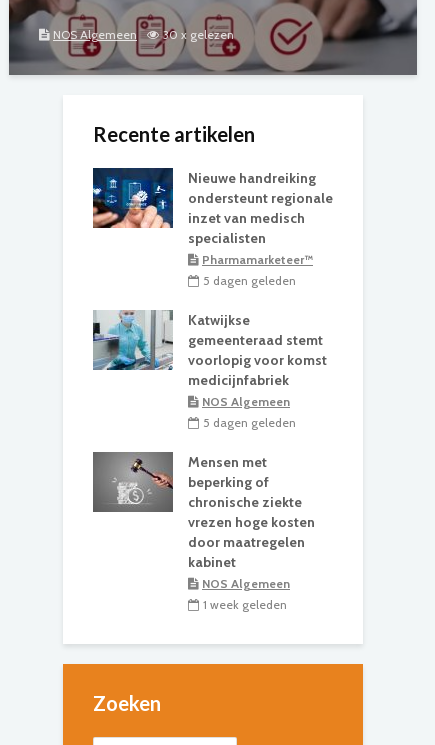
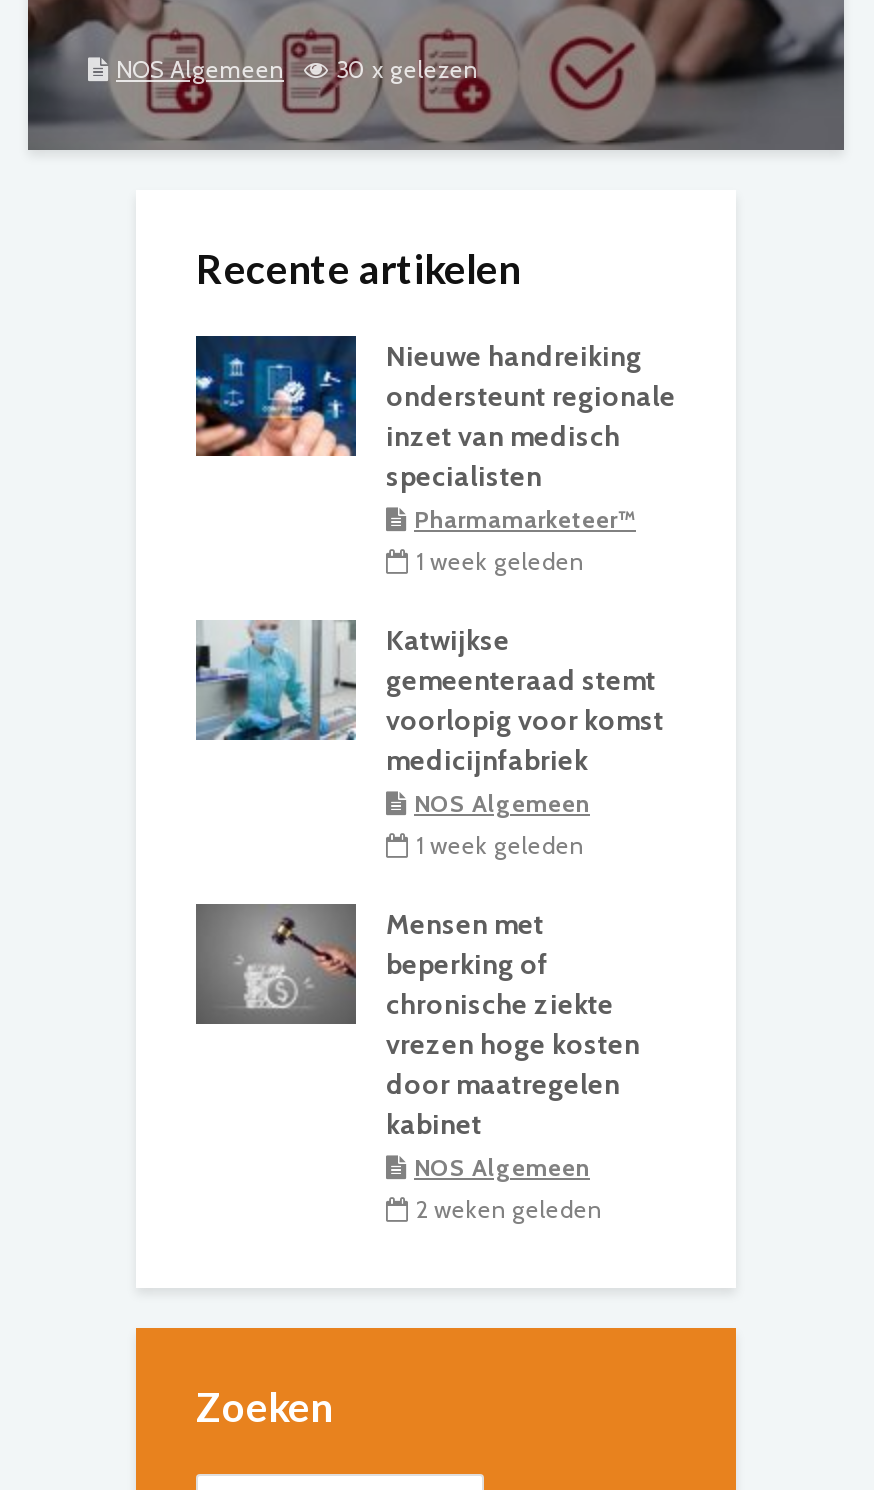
[203,273,296,288] 5 dagen geleden -> [416,546,584,576] 1 week geleden
[203,415,296,430] 5 dagen geleden -> [416,830,584,860] 1 week geleden
[203,597,287,612] 1 week geleden -> [416,1195,602,1225] 2 weken geleden

